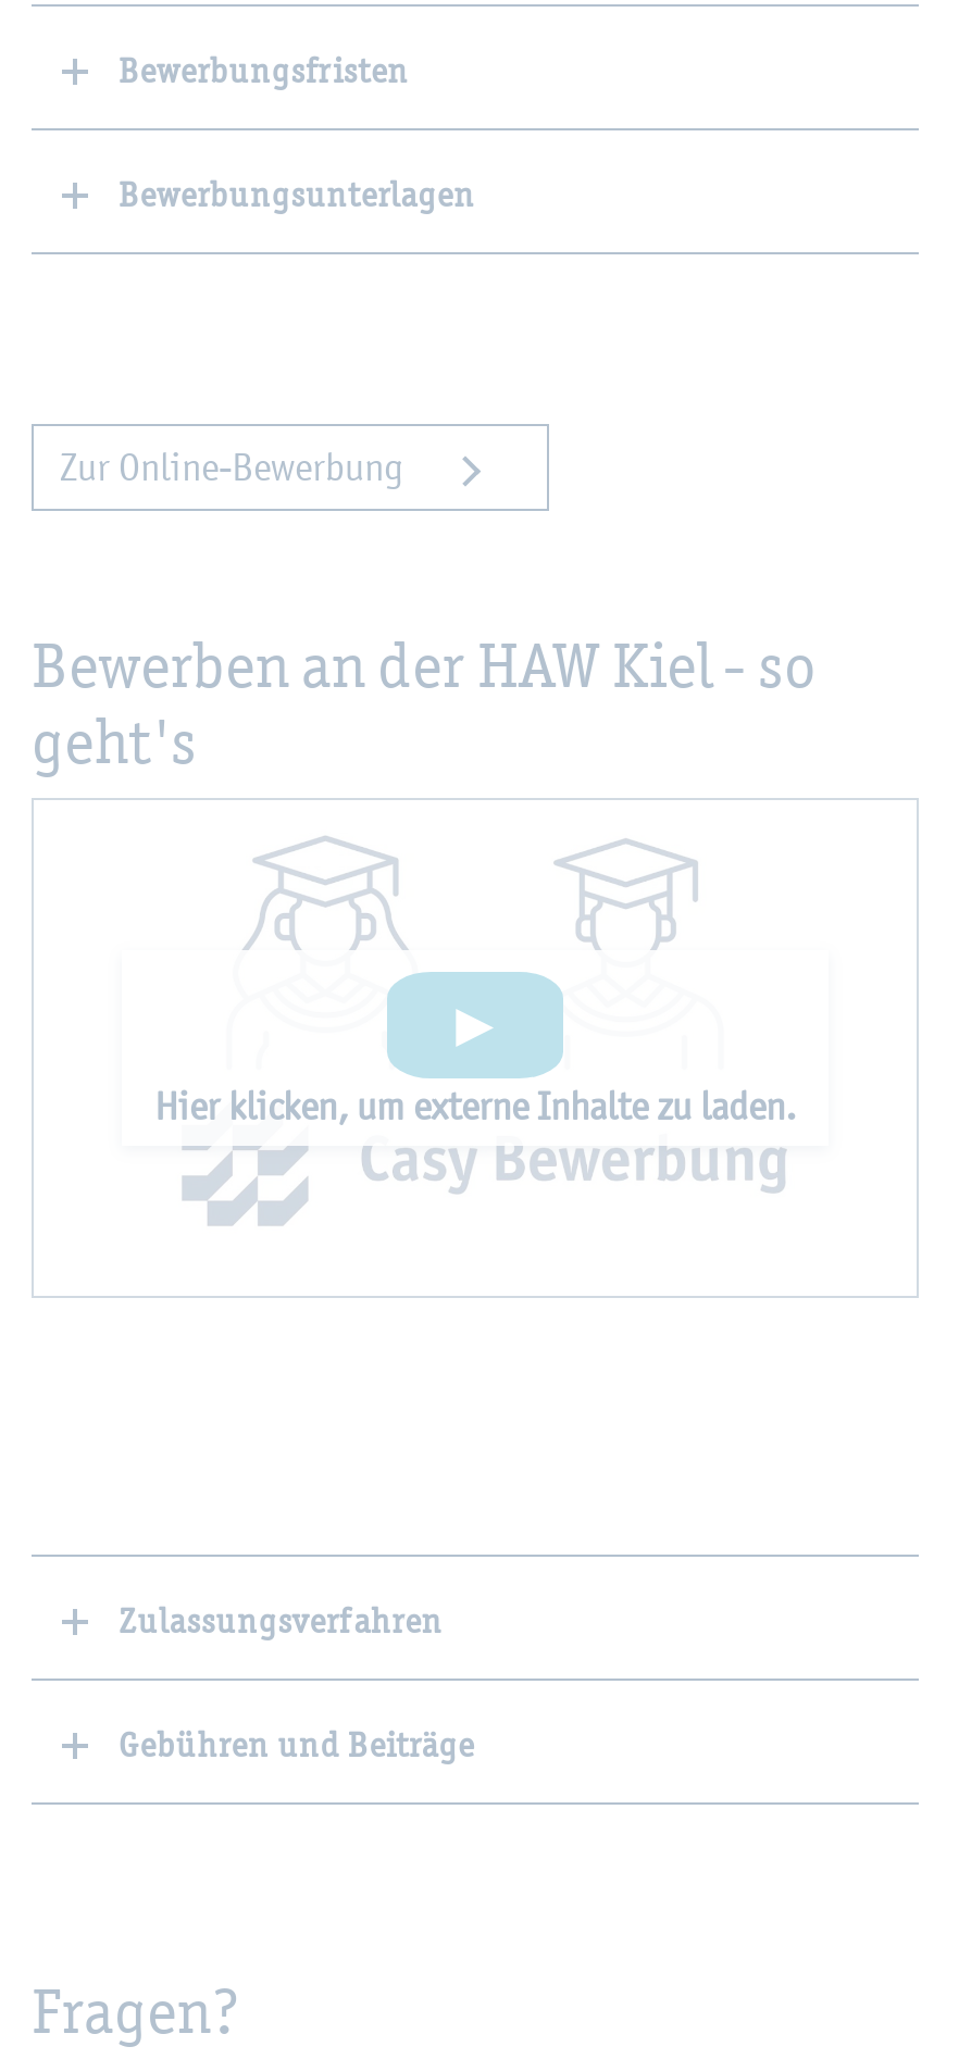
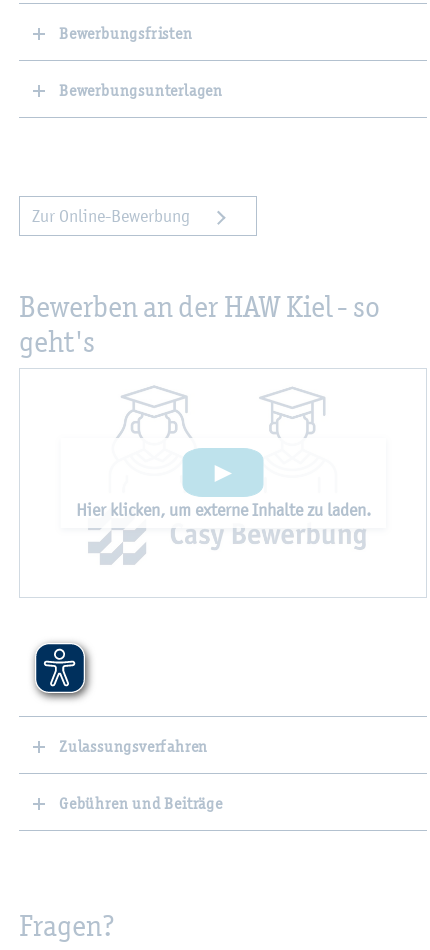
none -> [30,639,94,703] [image]

